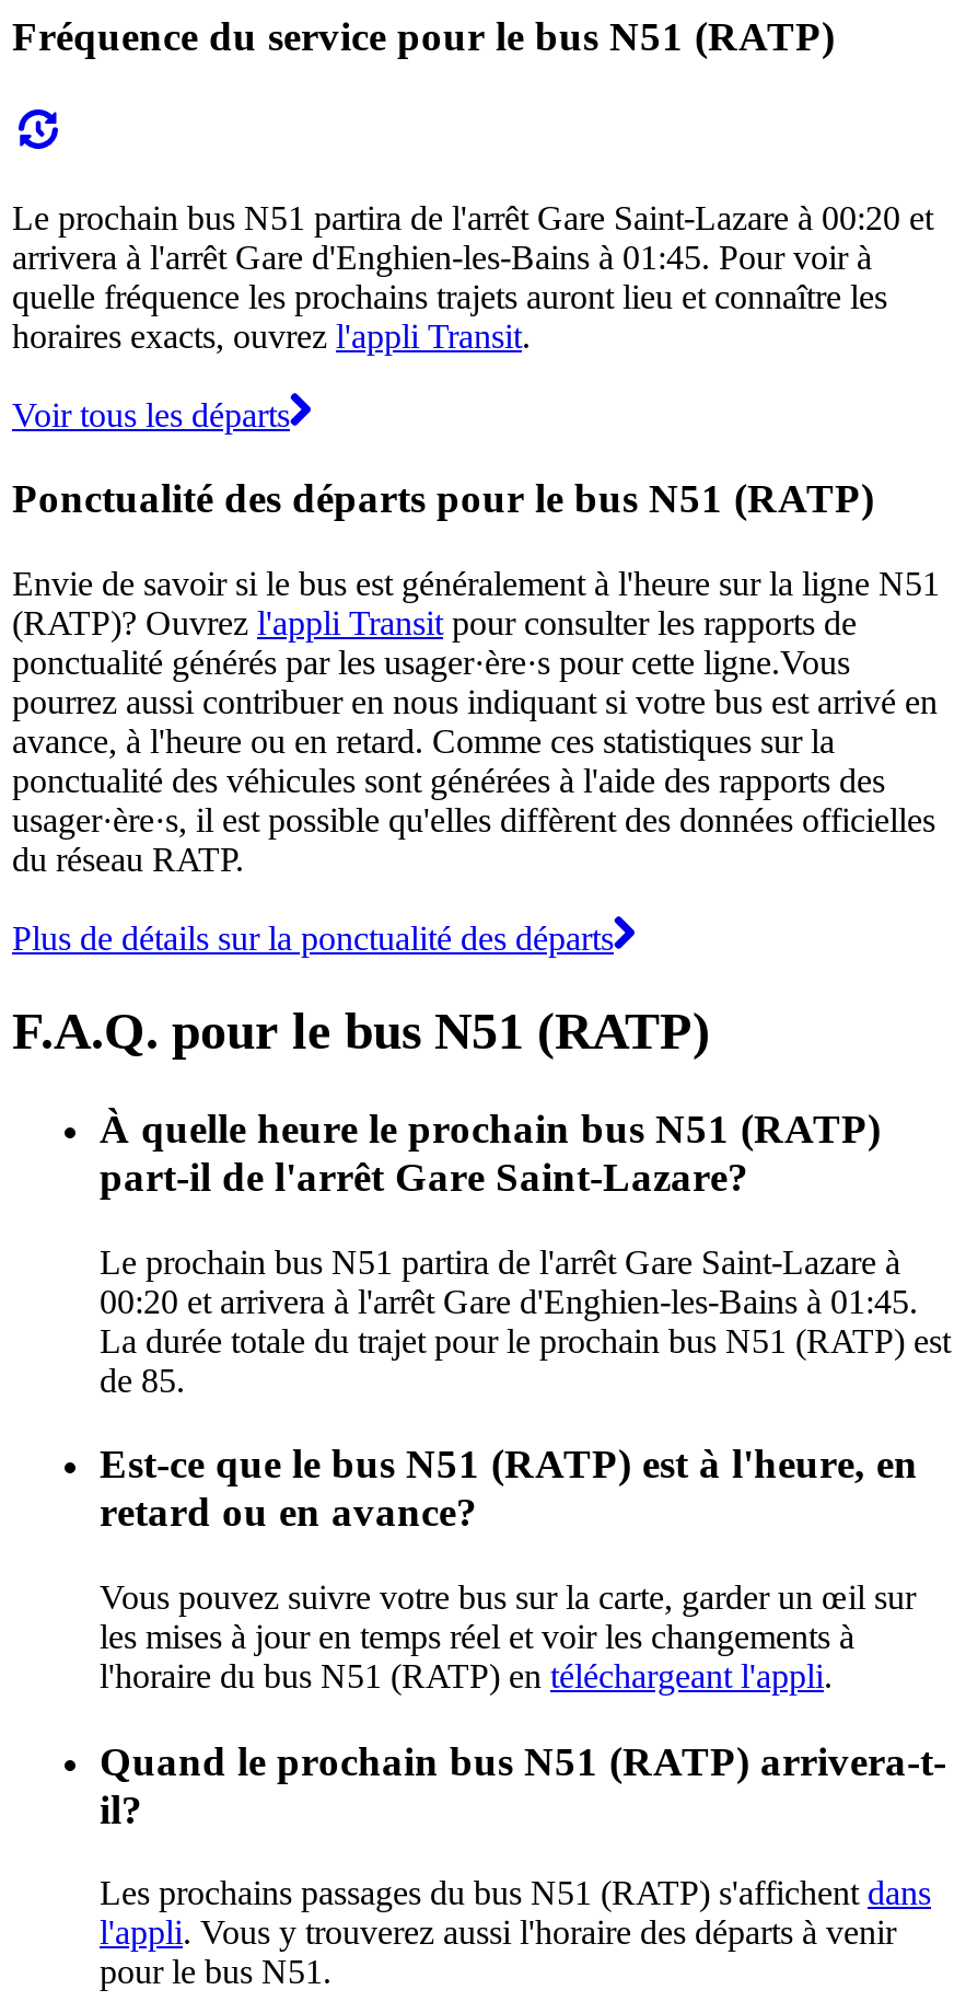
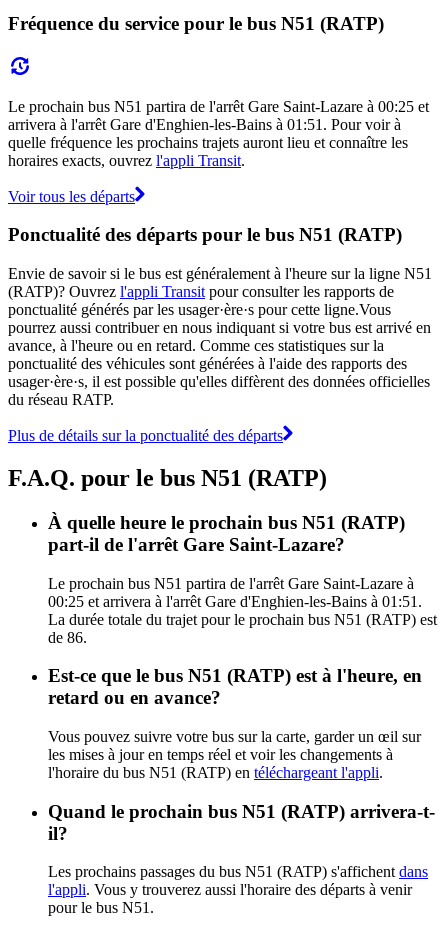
[12,198,933,235] Le prochain bus N51 partira de l'arrêt Gare Saint-Lazare à 00:20 et -> [8,97,429,114] Le prochain bus N51 partira de l'arrêt Gare Saint-Lazare à 00:25 et
[12,238,872,275] arrivera à l'arrêt Gare d'Enghien-les-Bains à 01:45. Pour voir à -> [8,115,401,132] arrivera à l'arrêt Gare d'Enghien-les-Bains à 01:51. Pour voir à
[100,1282,918,1319] 00:20 et arrivera à l'arrêt Gare d'Enghien-les-Bains à 01:45. -> [48,592,422,609] 00:25 et arrivera à l'arrêt Gare d'Enghien-les-Bains à 01:51.
[100,1361,185,1398] de 85. -> [48,628,87,645] de 86.

